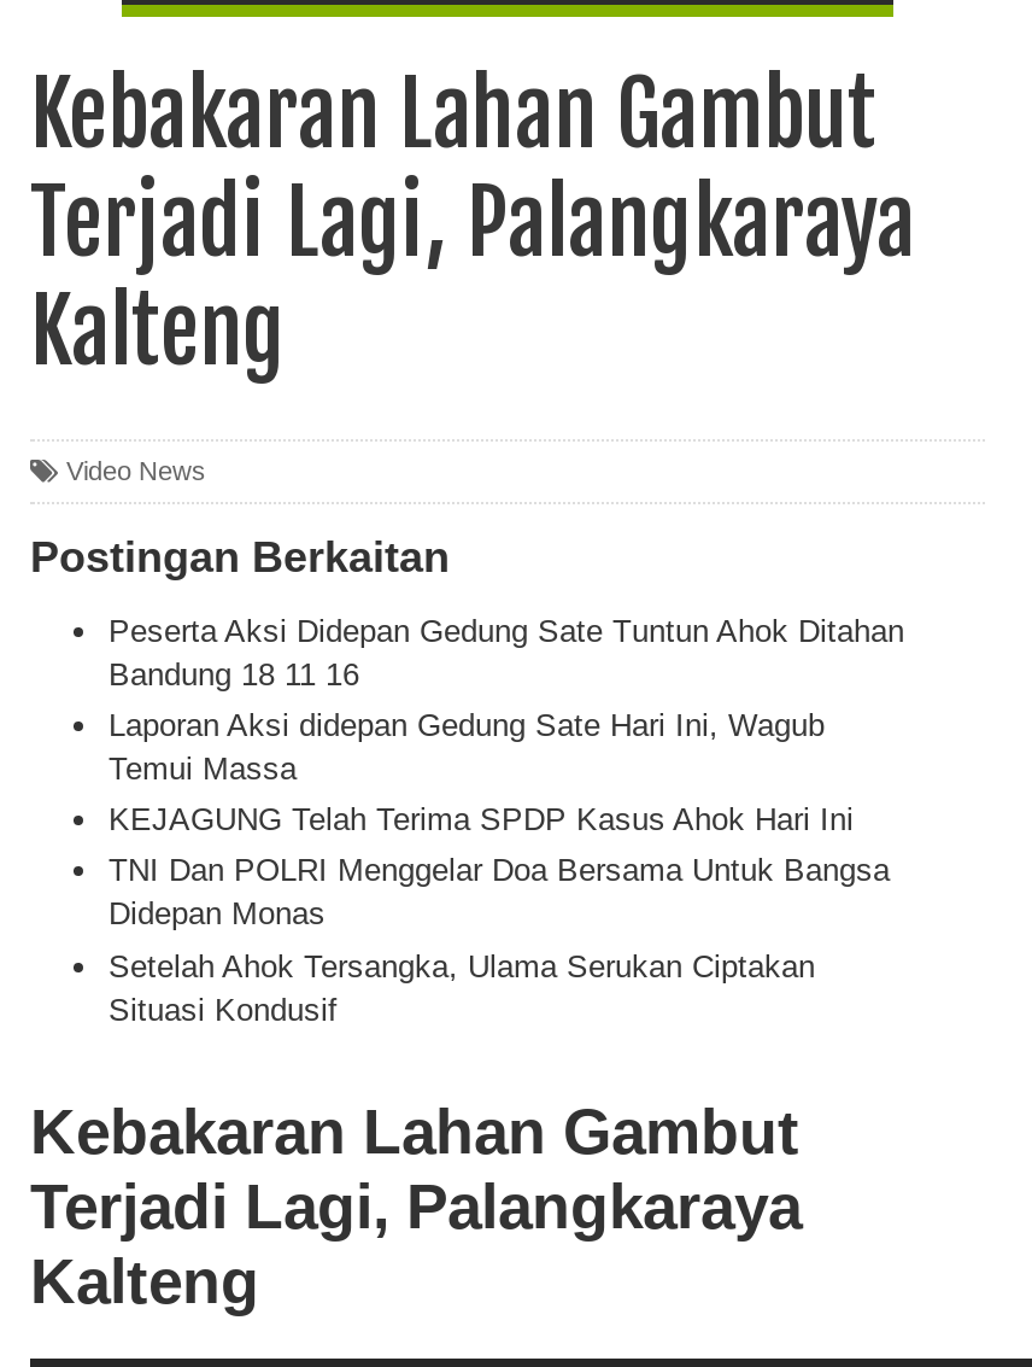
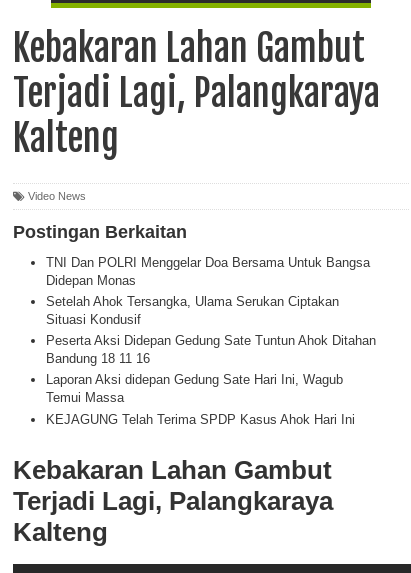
moved [109,612,904,837] -> [45,333,375,426]: Peserta Aksi Didepan Gedung Sate Tuntun Ahok Ditahan | Bandung 18 11 16 | Laporan Aksi didepan Gedung Sate Hari Ini, Wagub | Temui Massa | KEJAGUNG Telah Terima SPDP Kasus Ahok Hari Ini
moved [109,852,890,1027] -> [45,254,369,327]: TNI Dan POLRI Menggelar Doa Bersama Untuk Bangsa | Didepan Monas | Setelah Ahok Tersangka, Ulama Serukan Ciptakan | Situasi Kondusif

